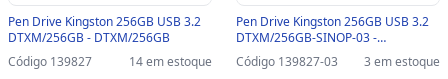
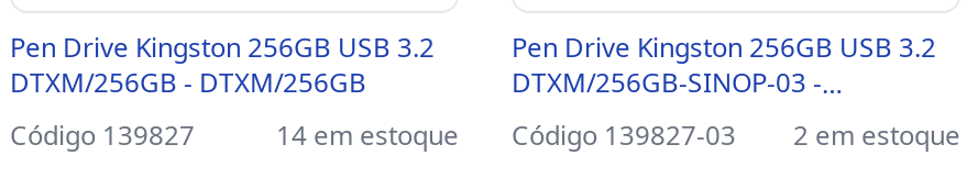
[364,53,440,70] 3 em estoque -> [793,117,960,154] 2 em estoque

